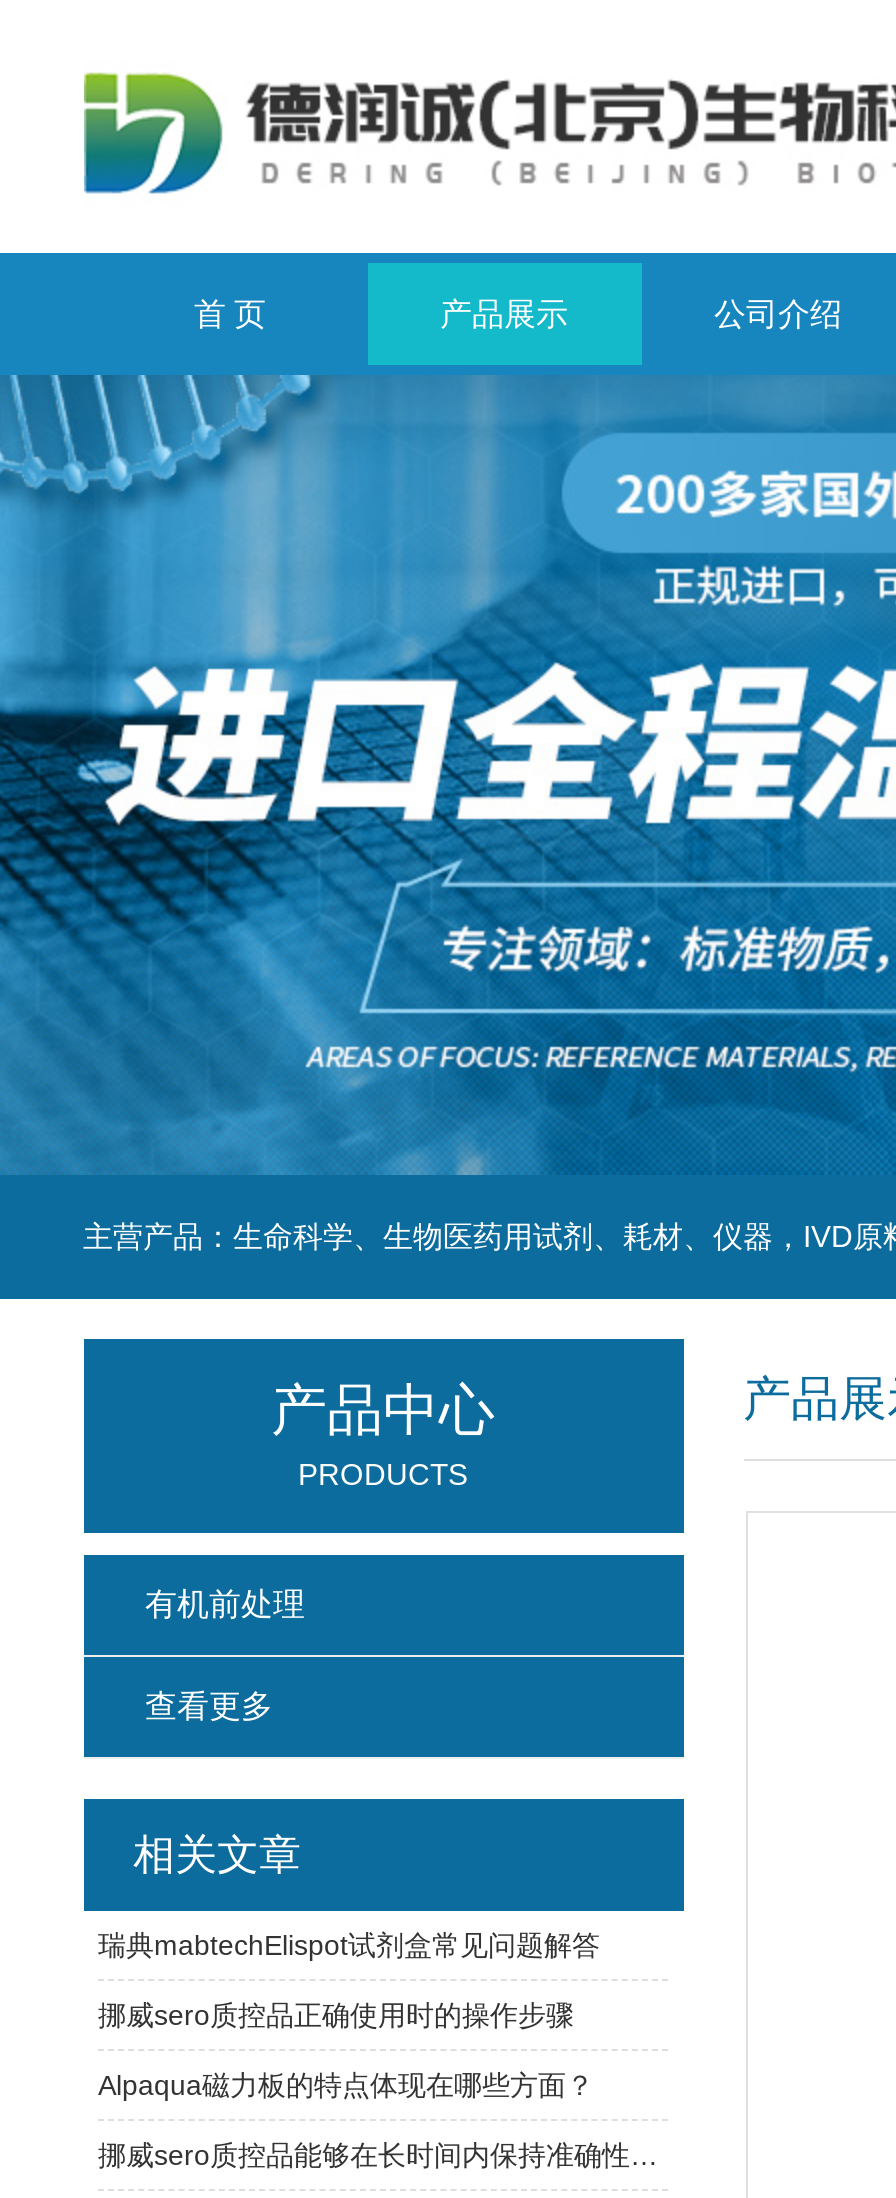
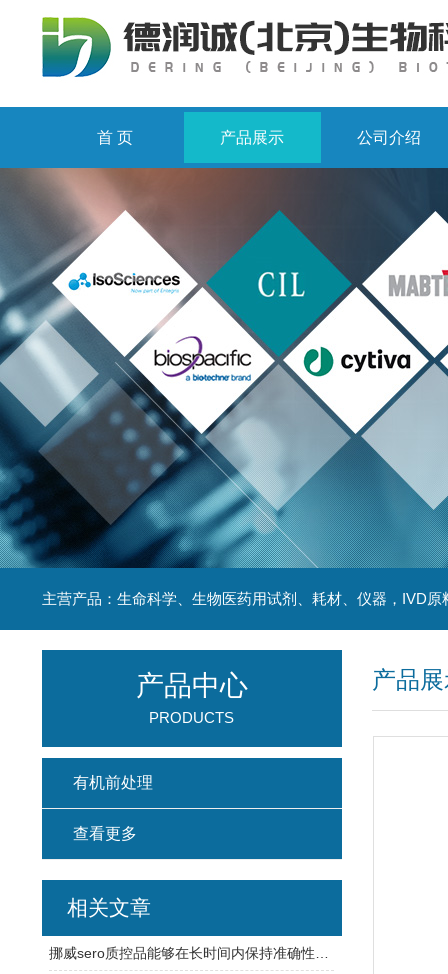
[6,375,890,1175] [image] -> [3,167,445,569] [image]
[98,1929,600,2101] 瑞典mabtechElispot试剂盒常见问题解答 | 挪威sero质控品正确使用时的操作步骤 | Alpaqua磁力板的特点体现在哪些方面？ -> none

